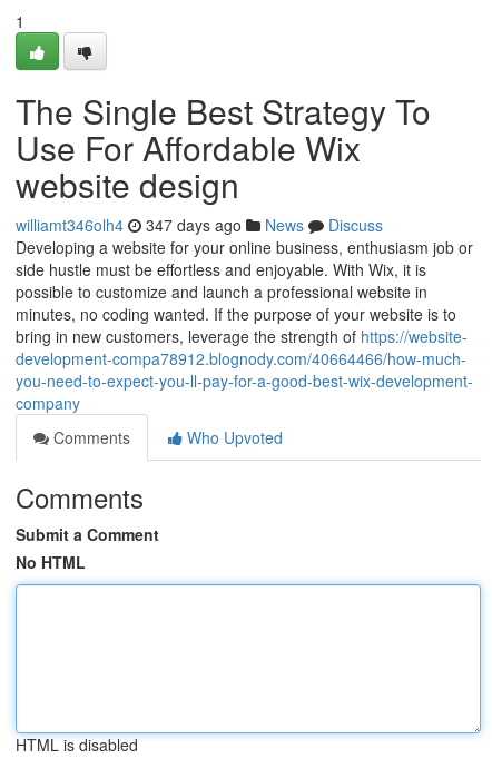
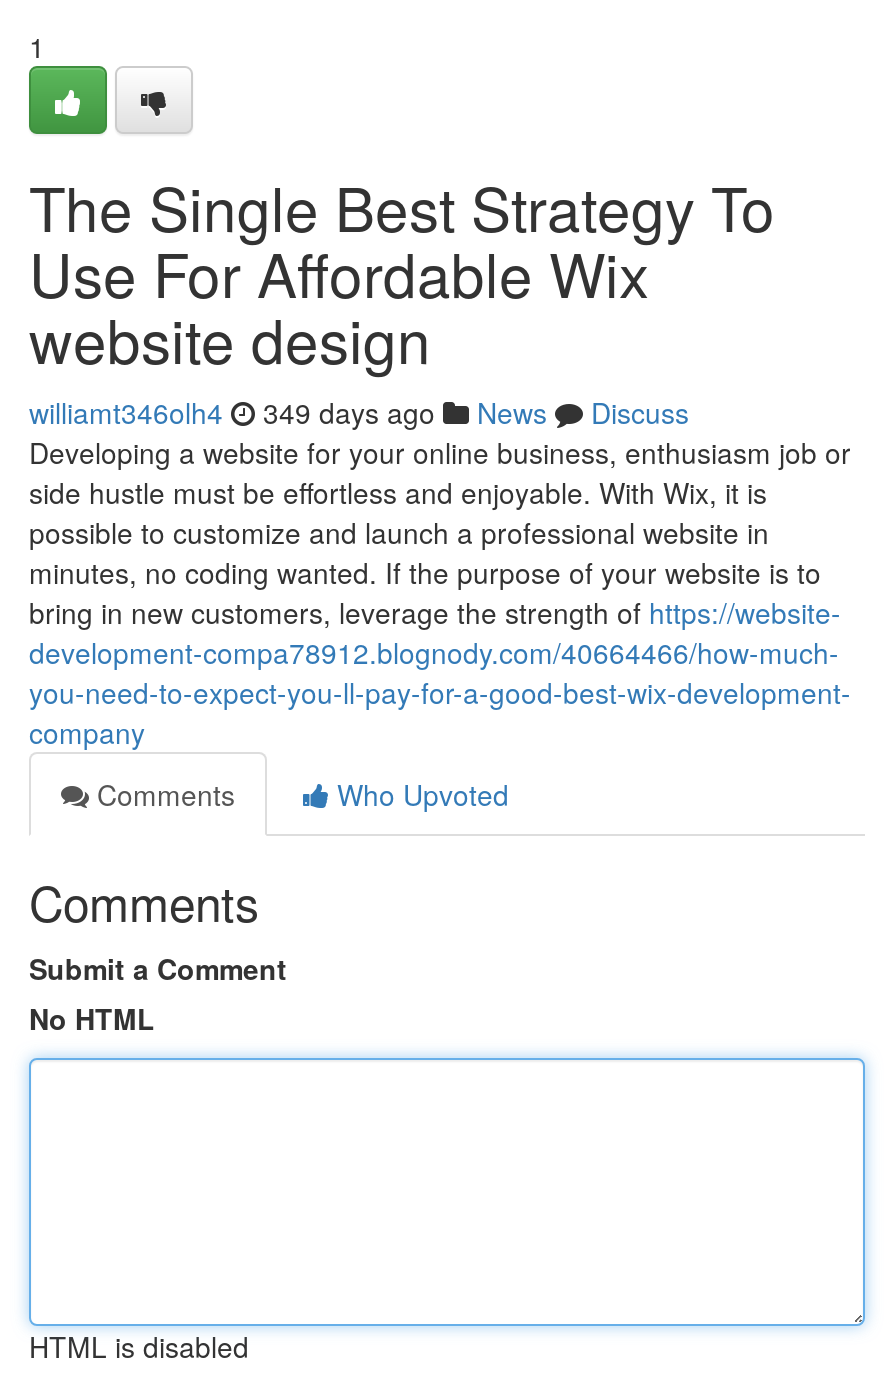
[16,214,383,236] williamt346olh4 347 days ago News Discuss -> [29,392,689,432] williamt346olh4 349 days ago News Discuss

